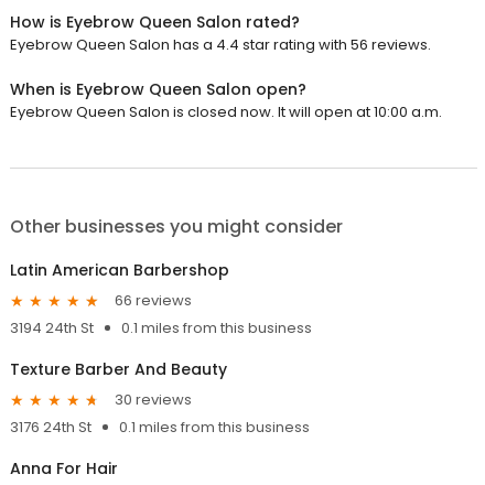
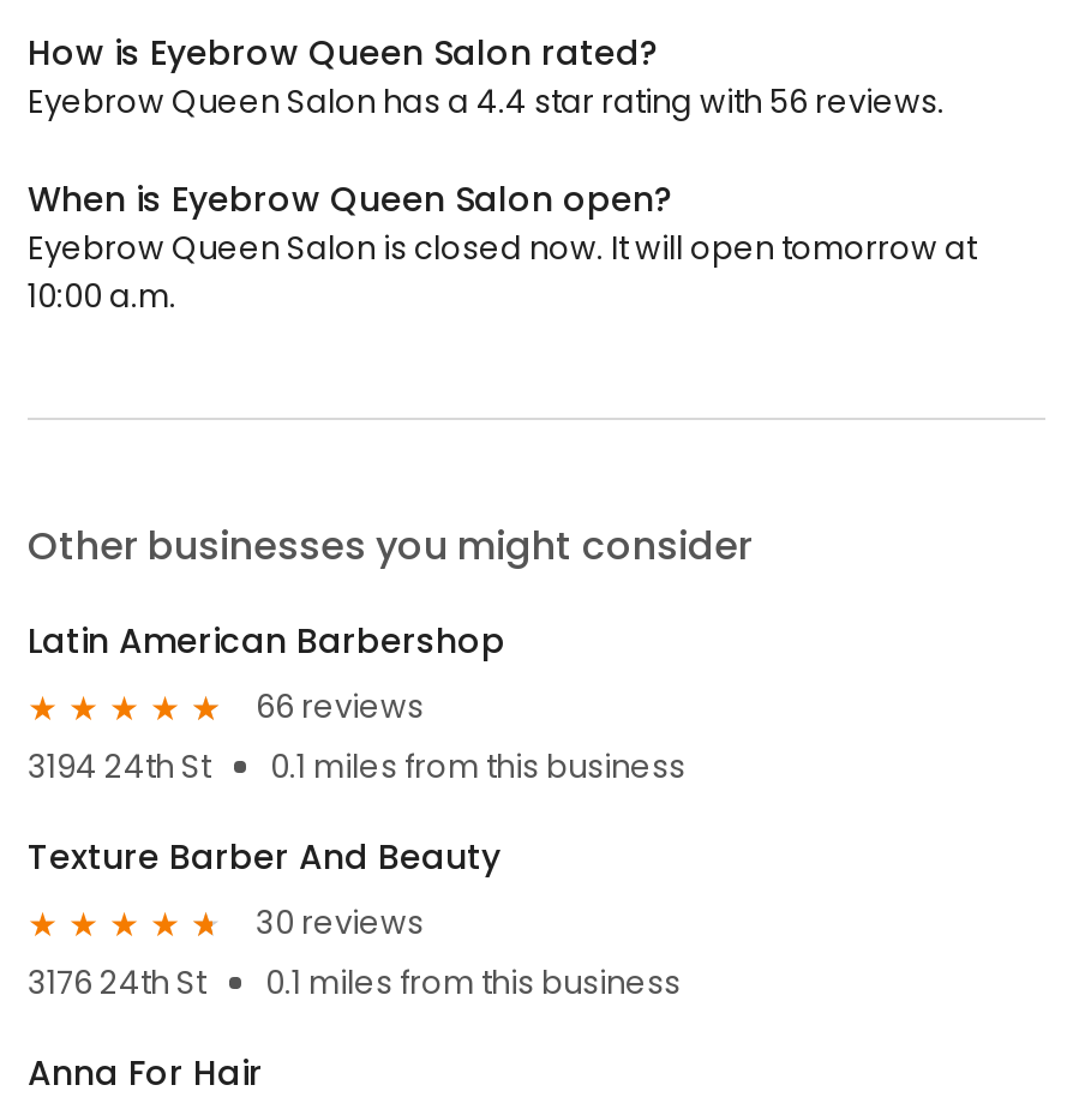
[10,101,442,122] Eyebrow Queen Salon is closed now. It will open at 10:00 a.m. -> [28,225,976,319] Eyebrow Queen Salon is closed now. It will open tomorrow at | 10:00 a.m.

